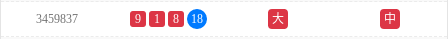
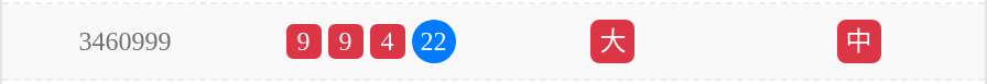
[36,12,78,26] 3459837 -> [79,26,171,57] 3460999
[154,12,160,26] 1 -> [339,26,352,57] 9
[173,12,179,26] 8 -> [381,26,394,57] 4
[191,12,203,26] 18 -> [420,26,447,57] 22

